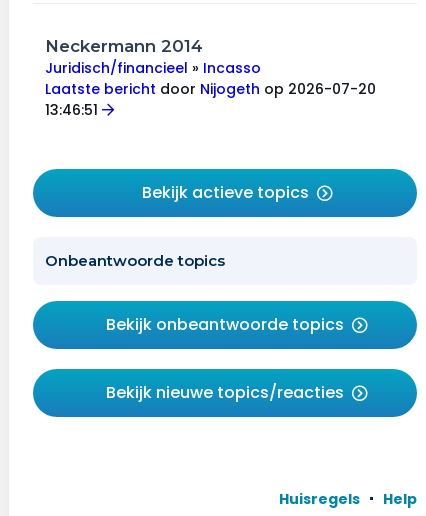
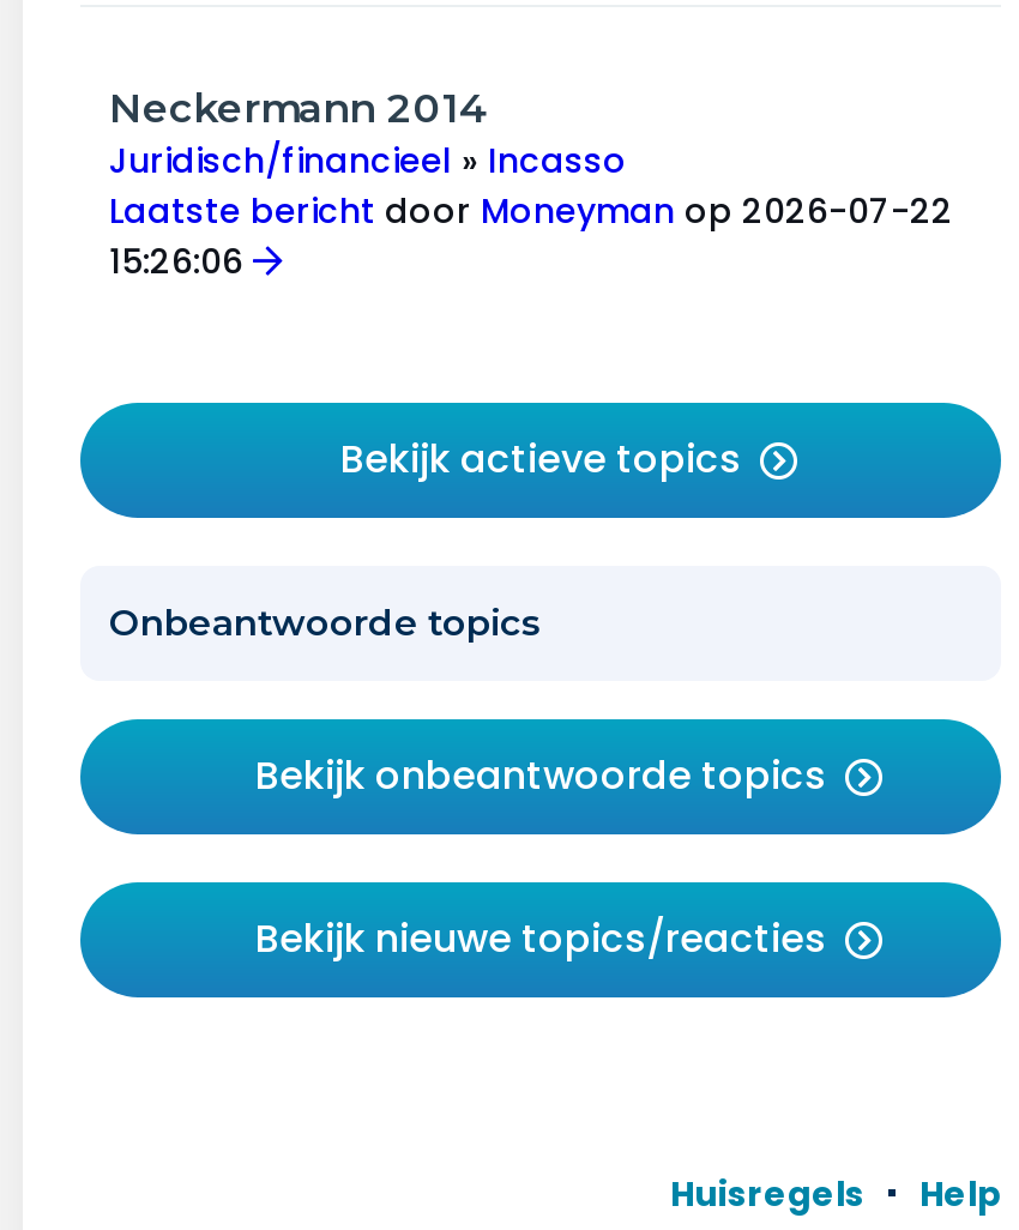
[45,79,376,99] Laatste bericht door Nijogeth op 2026-07-20 -> [109,187,953,235] Laatste bericht door Moneyman op 2026-07-22
[45,100,102,120] 13:46:51 -> [109,238,253,286] 15:26:06

